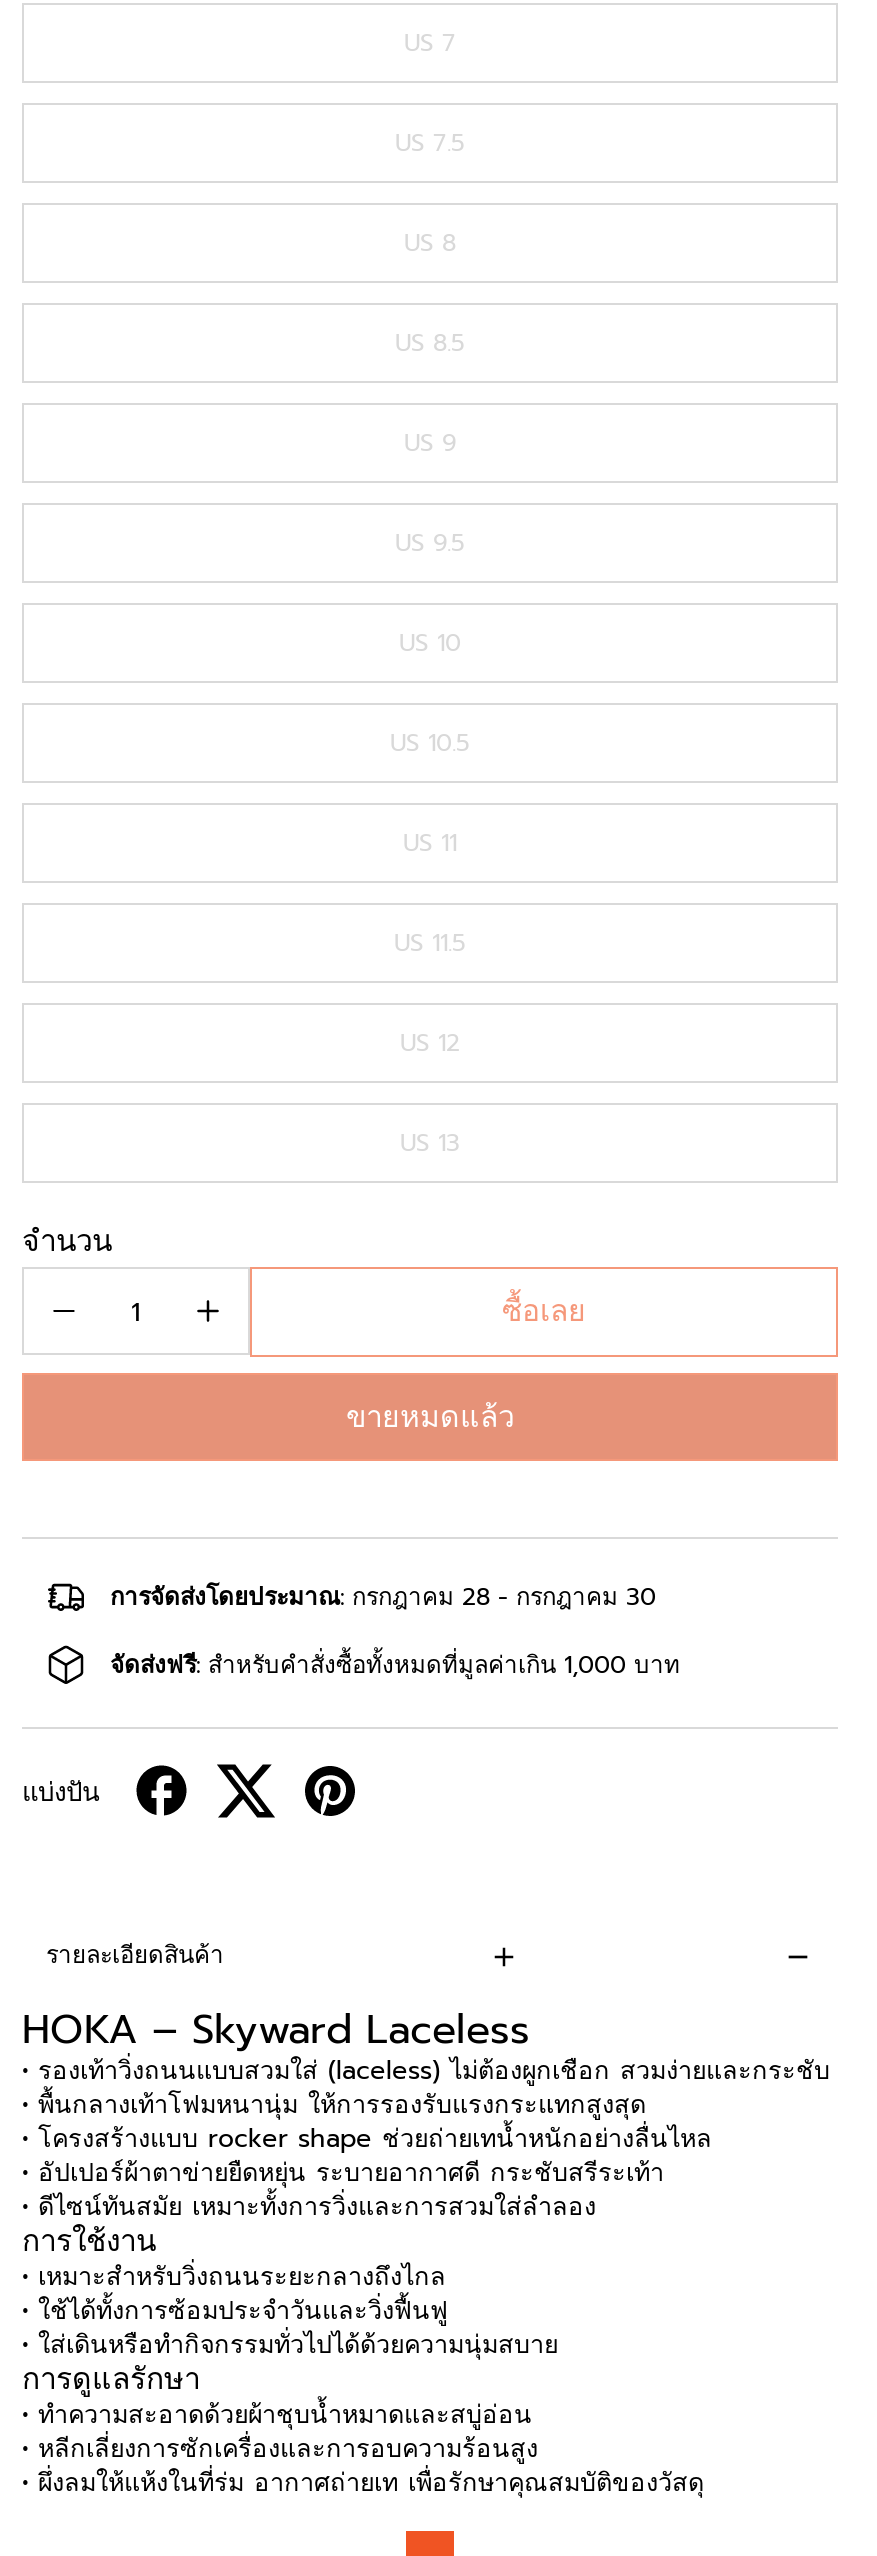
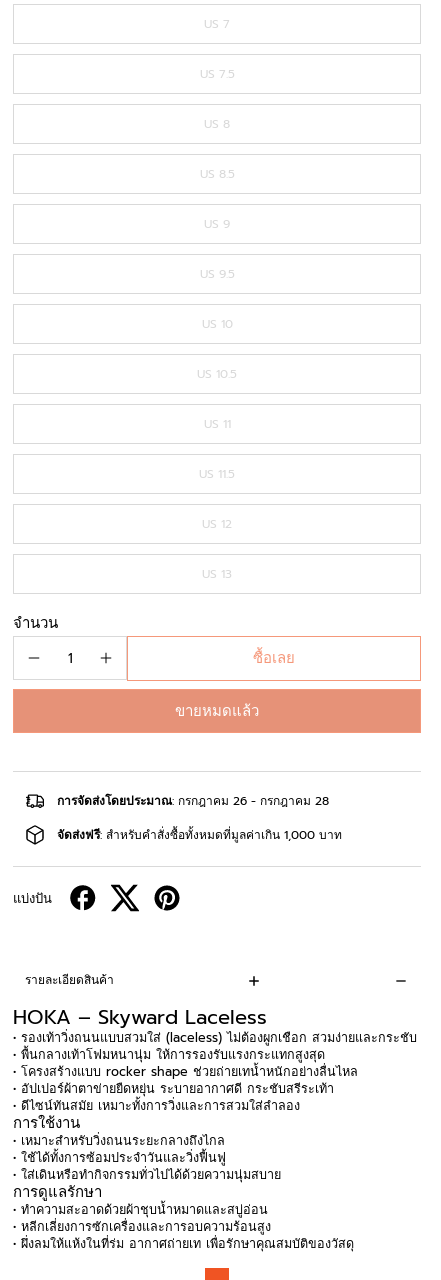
[110,1579,656,1615] การจัดส่งโดยประมาณ: กรกฎาคม 28 - กรกฎาคม 30 -> [57,792,329,810] การจัดส่งโดยประมาณ: กรกฎาคม 26 - กรกฎาคม 28

